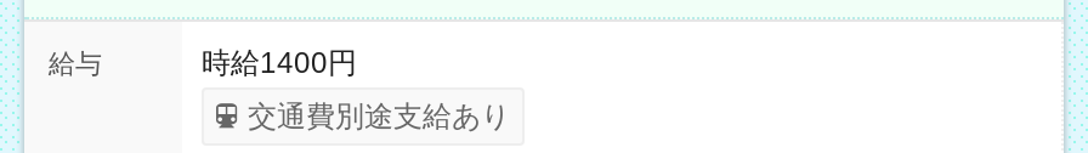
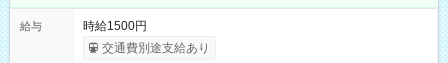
[202,46,357,80] 時給1400円 -> [83,19,147,33] 時給1500円

